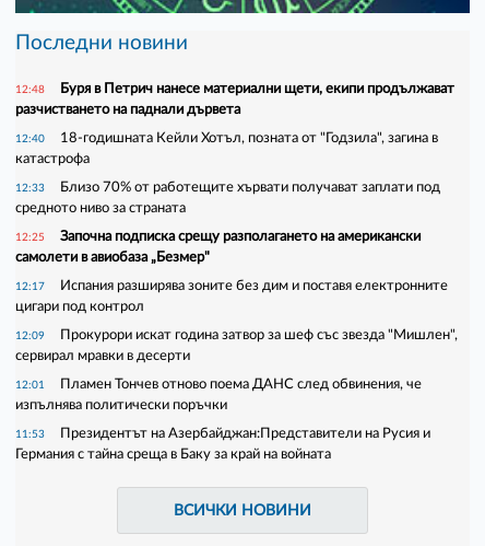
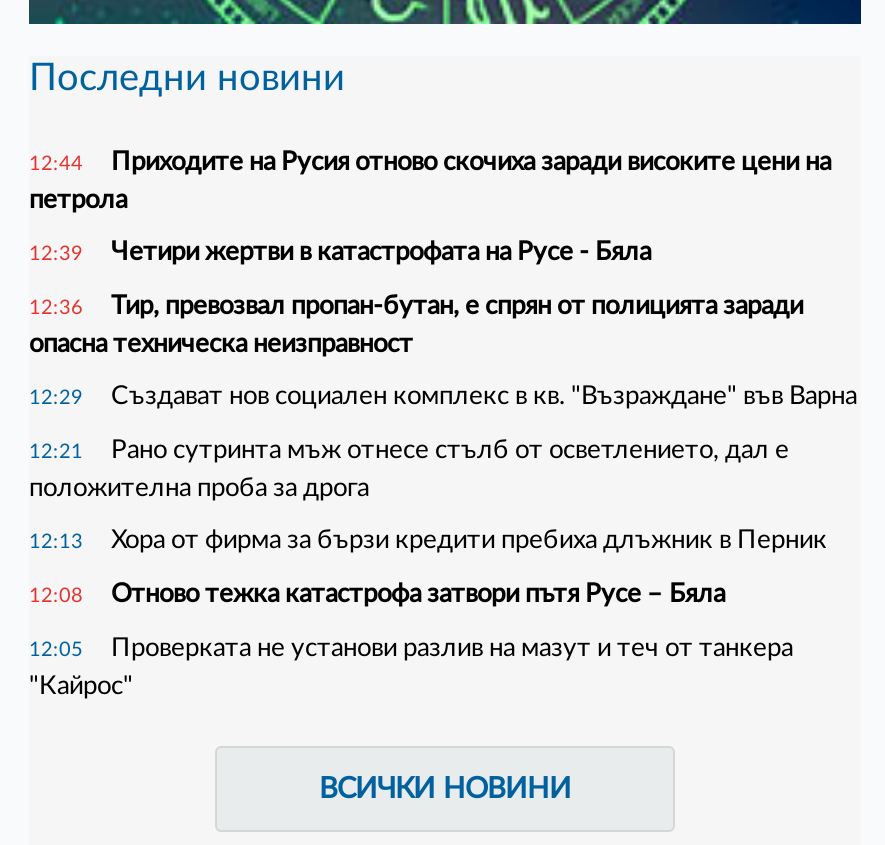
[15,82,458,460] 12:48 | Буря в Петрич нанесе материални щети, екипи продължават | разчистването на паднали дървета | 12:40 | 18-годишната Кейли Хотъл, позната от "Годзила", загина в | катастрофа | 12:33 | Близо 70% от работещите хървати получават заплати под | средното ниво за страната | 12:25 | Започна подписка срещу разполагането на американски | самолети в авиобаза „Безмер" | 12:17 | Испания разширява зоните без дим и поставя електронните | цигари под контрол | 12:09 | Прокурори искат година затвор за шеф със звезда "Мишлен", | сервирал мравки в десерти | 12:01 | Пламен Тончев отново поема ДАНС след обвинения, че | изпълнява политически поръчки | 11:53 | Президентът на Азербайджан:Представители на Русия и | Германия с тайна среща в Баку за край на войната -> [29,150,857,698] 12:44 | Приходите на Русия отново скочиха заради високите цени на | петрола | 12:39 | Четири жертви в катастрофата на Русе - Бяла | 12:36 | Тир, превозвал пропан-бутан, е спрян от полицията заради | опасна техническа неизправност | 12:29 | Създават нов социален комплекс в кв. "Възраждане" във Варна | 12:21 | Рано сутринта мъж отнесе стълб от осветлението, дал е | положителна проба за дрога | 12:13 | Хора от фирма за бързи кредити пребиха длъжник в Перник | 12:08 | Отново тежка катастрофа затвори пътя Русе – Бяла | 12:05 | Проверката не установи разлив на мазут и теч от танкера | "Кайрос"

